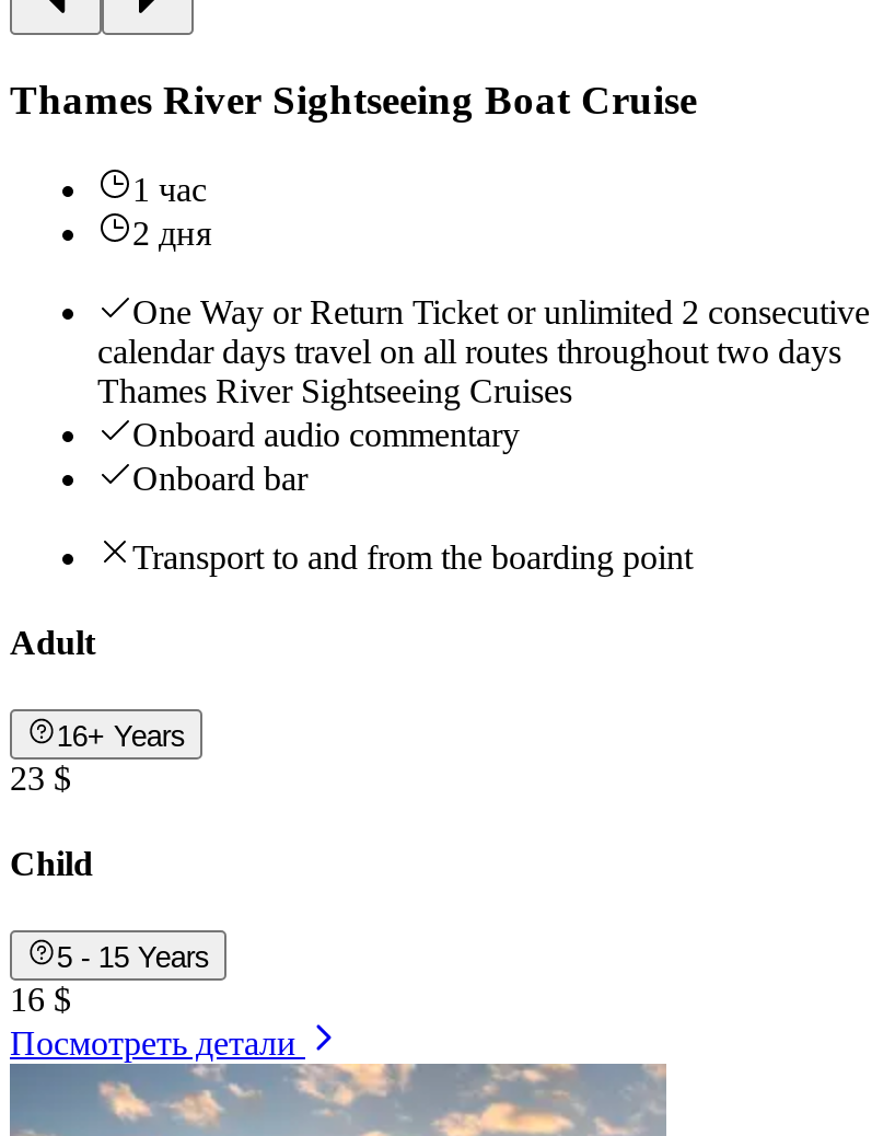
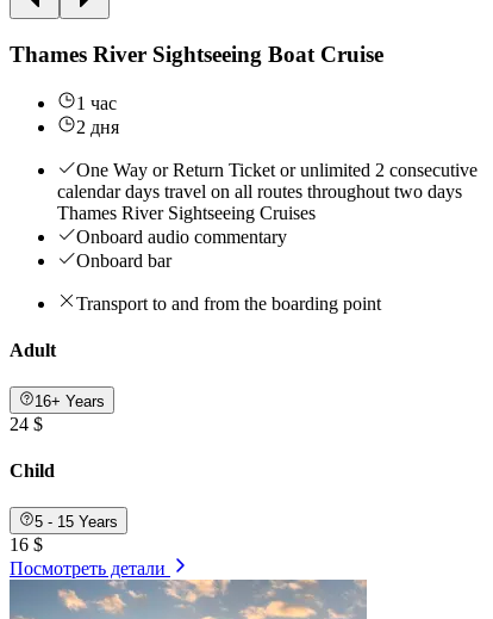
[10,759,71,796] 23 $ -> [10,414,43,434] 24 $

